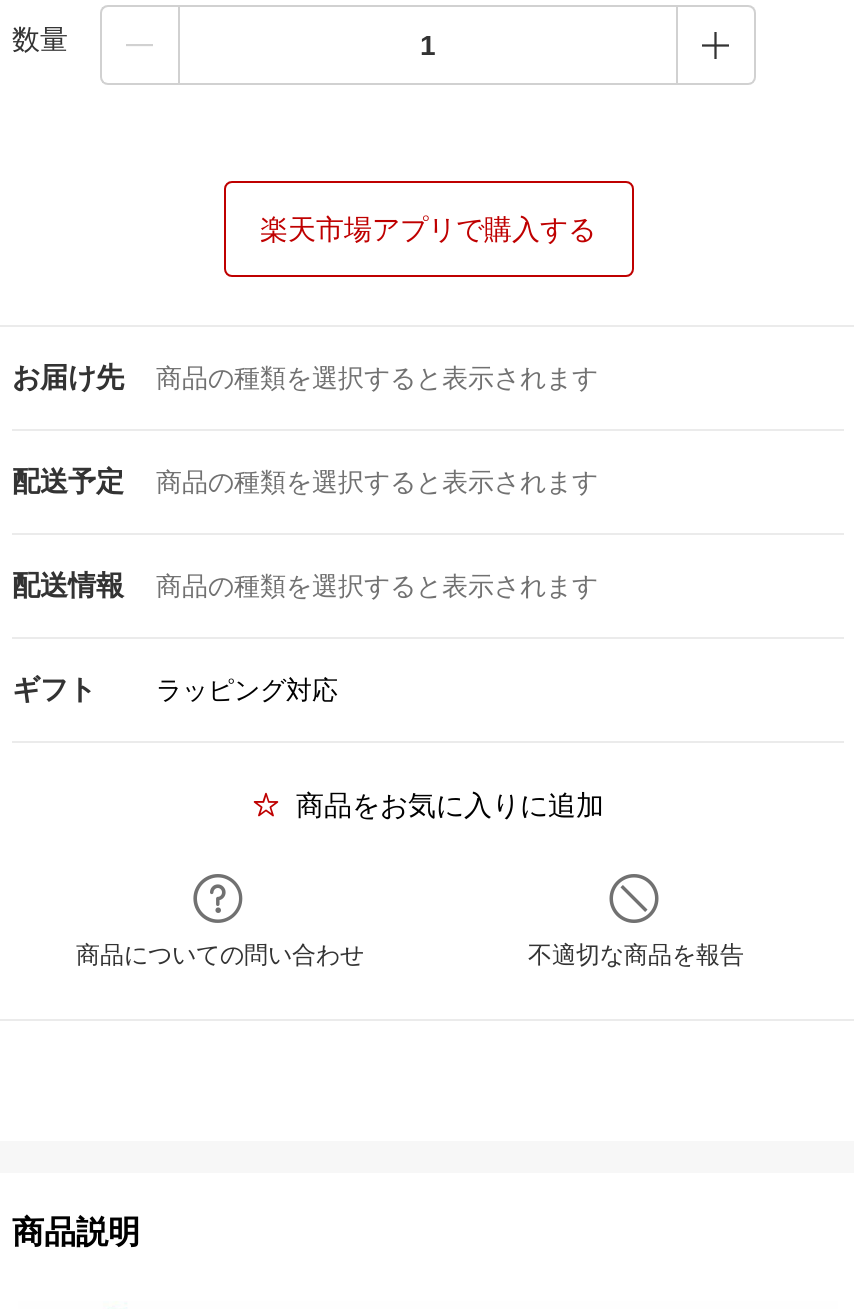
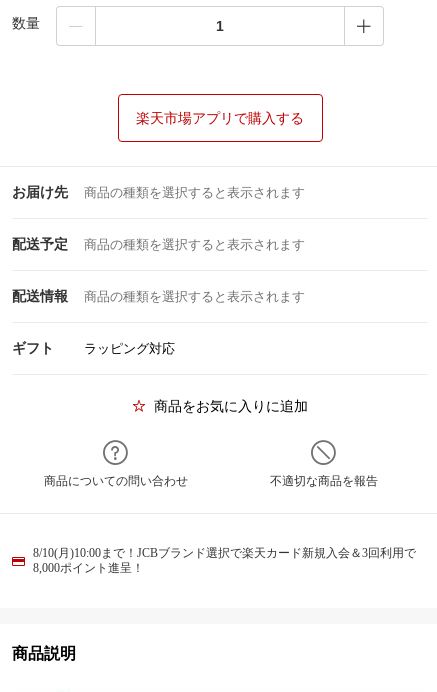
none -> [33,546,416,575] 8/10(月)10:00まで！JCBブランド選択で楽天カード新規入会＆3回利用で | 8,000ポイント進呈！

